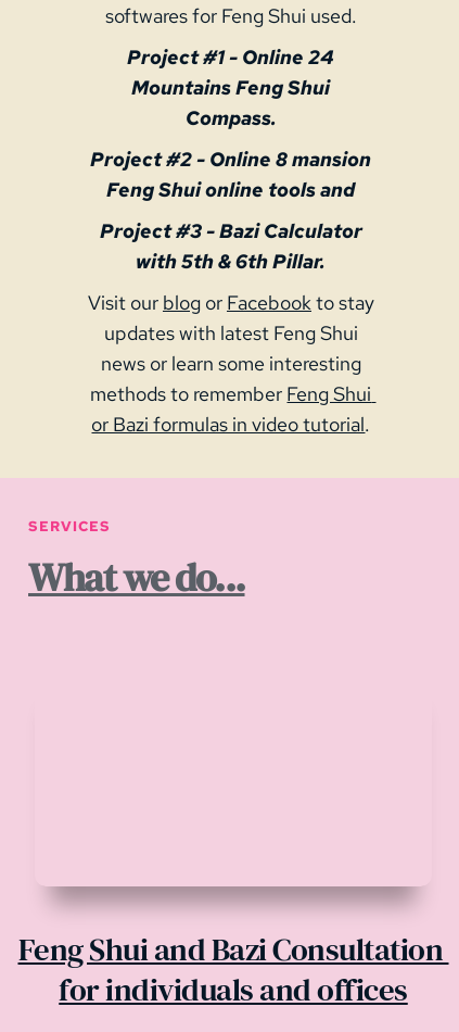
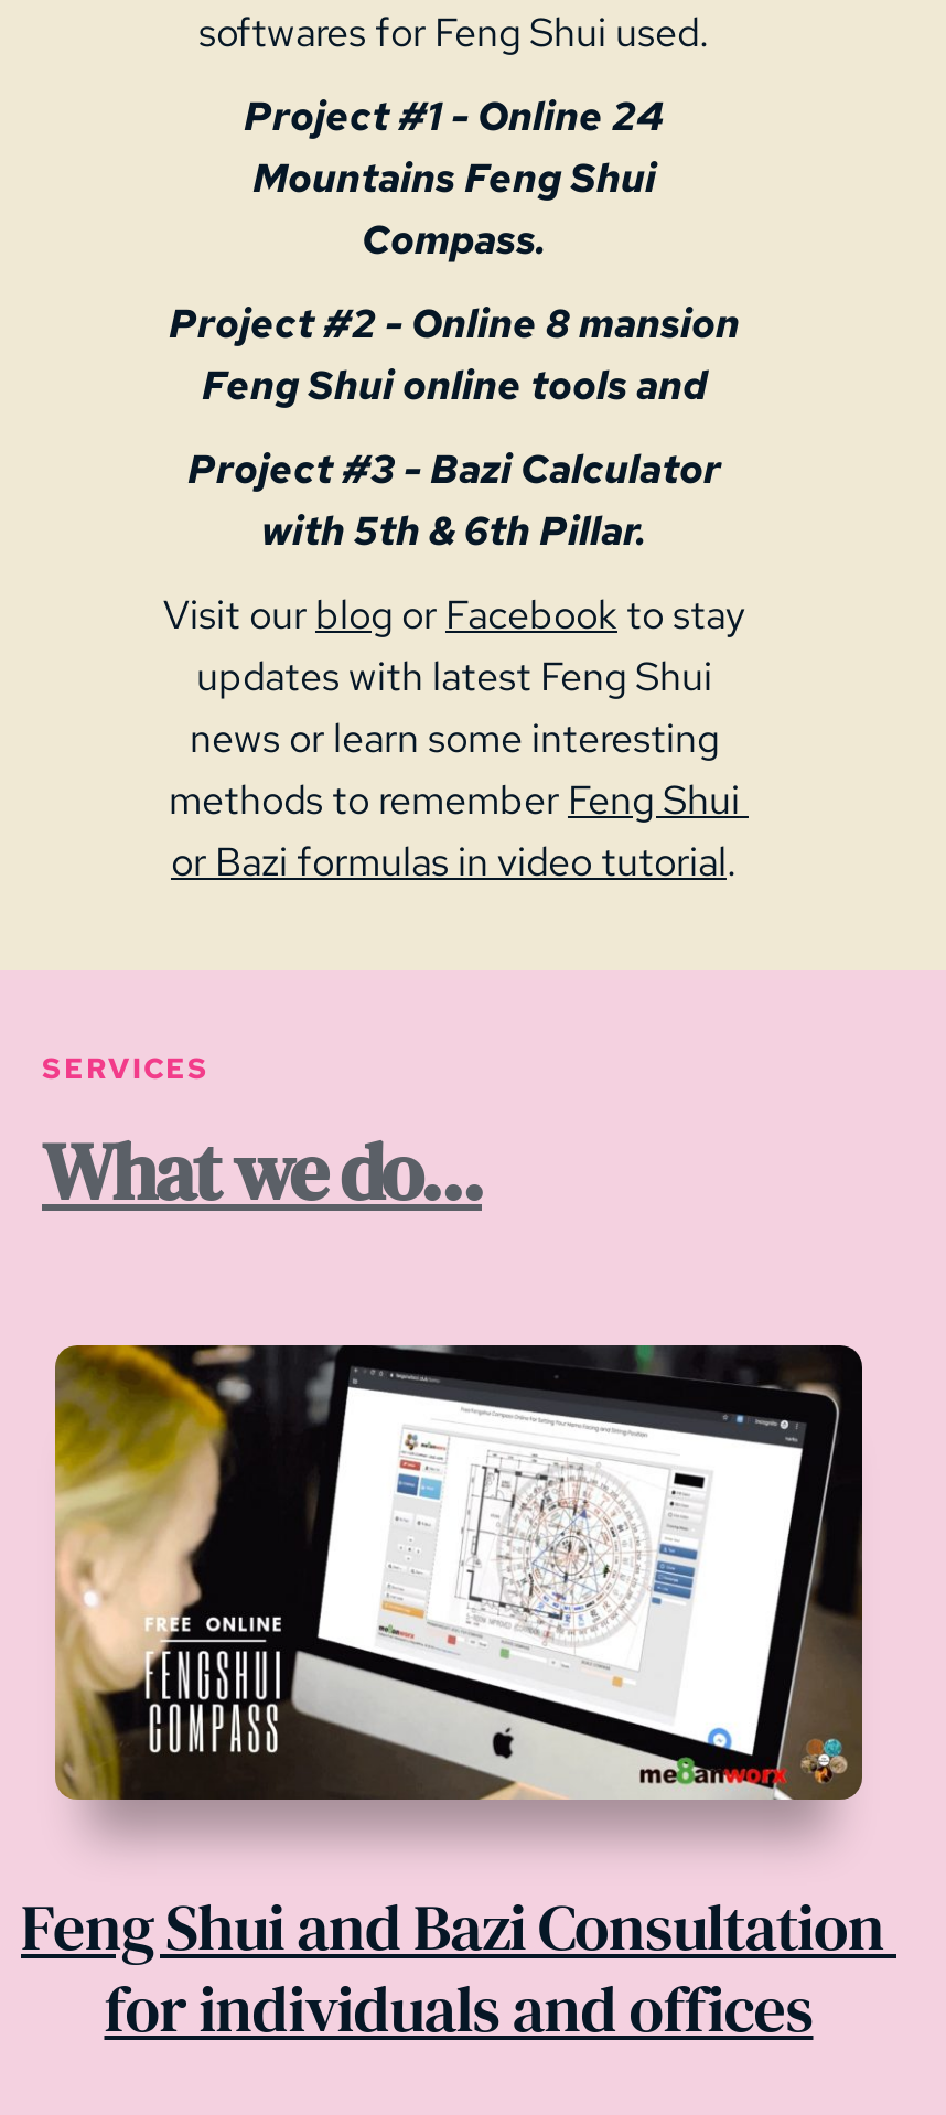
none -> [53,1343,864,1802] [image]

